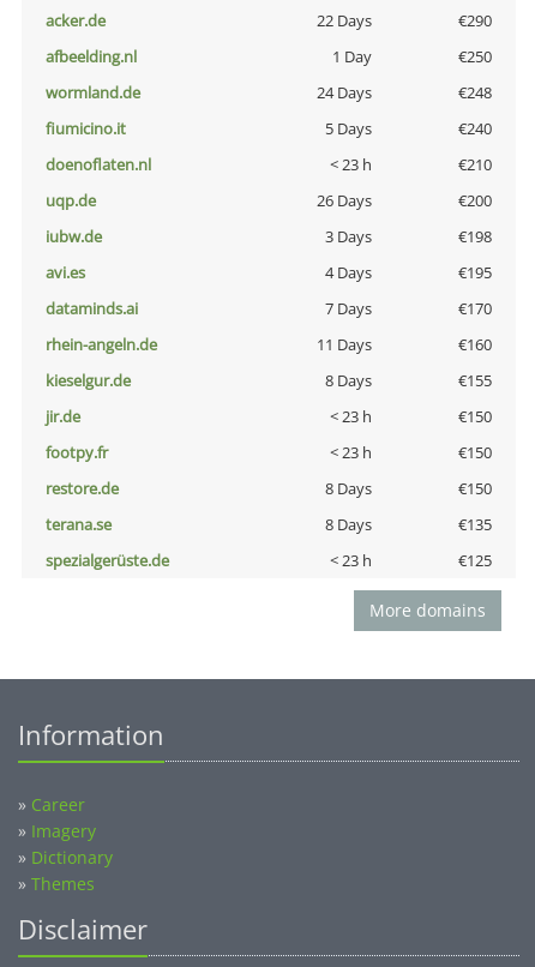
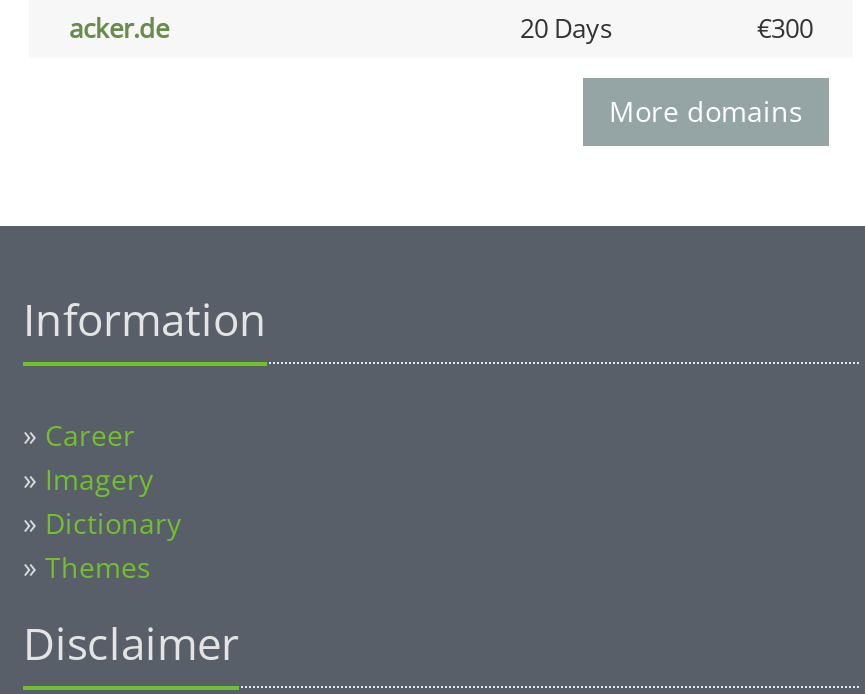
[46,10,492,571] 22 Days | €290 | afbeelding.nl | 1 Day | €250 | wormland.de | 24 Days | €248 | fiumicino.it | 5 Days | €240 | doenoflaten.nl | < 23 h | €210 | uqp.de | 26 Days | €200 | iubw.de | 3 Days | €198 | avi.es | 4 Days | €195 | dataminds.ai | 7 Days | €170 | rhein-angeln.de | 11 Days | €160 | kieselgur.de | 8 Days | €155 | jir.de | < 23 h | €150 | footpy.fr | < 23 h | €150 | restore.de | 8 Days | €150 | terana.se | 8 Days | €135 | spezialgerüste.de | < 23 h | €125 -> [520,10,813,46] 20 Days | €300

